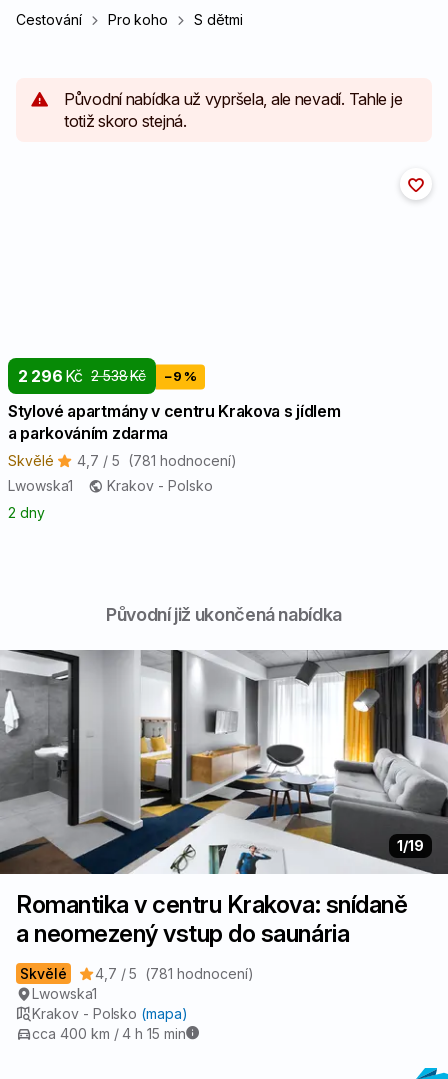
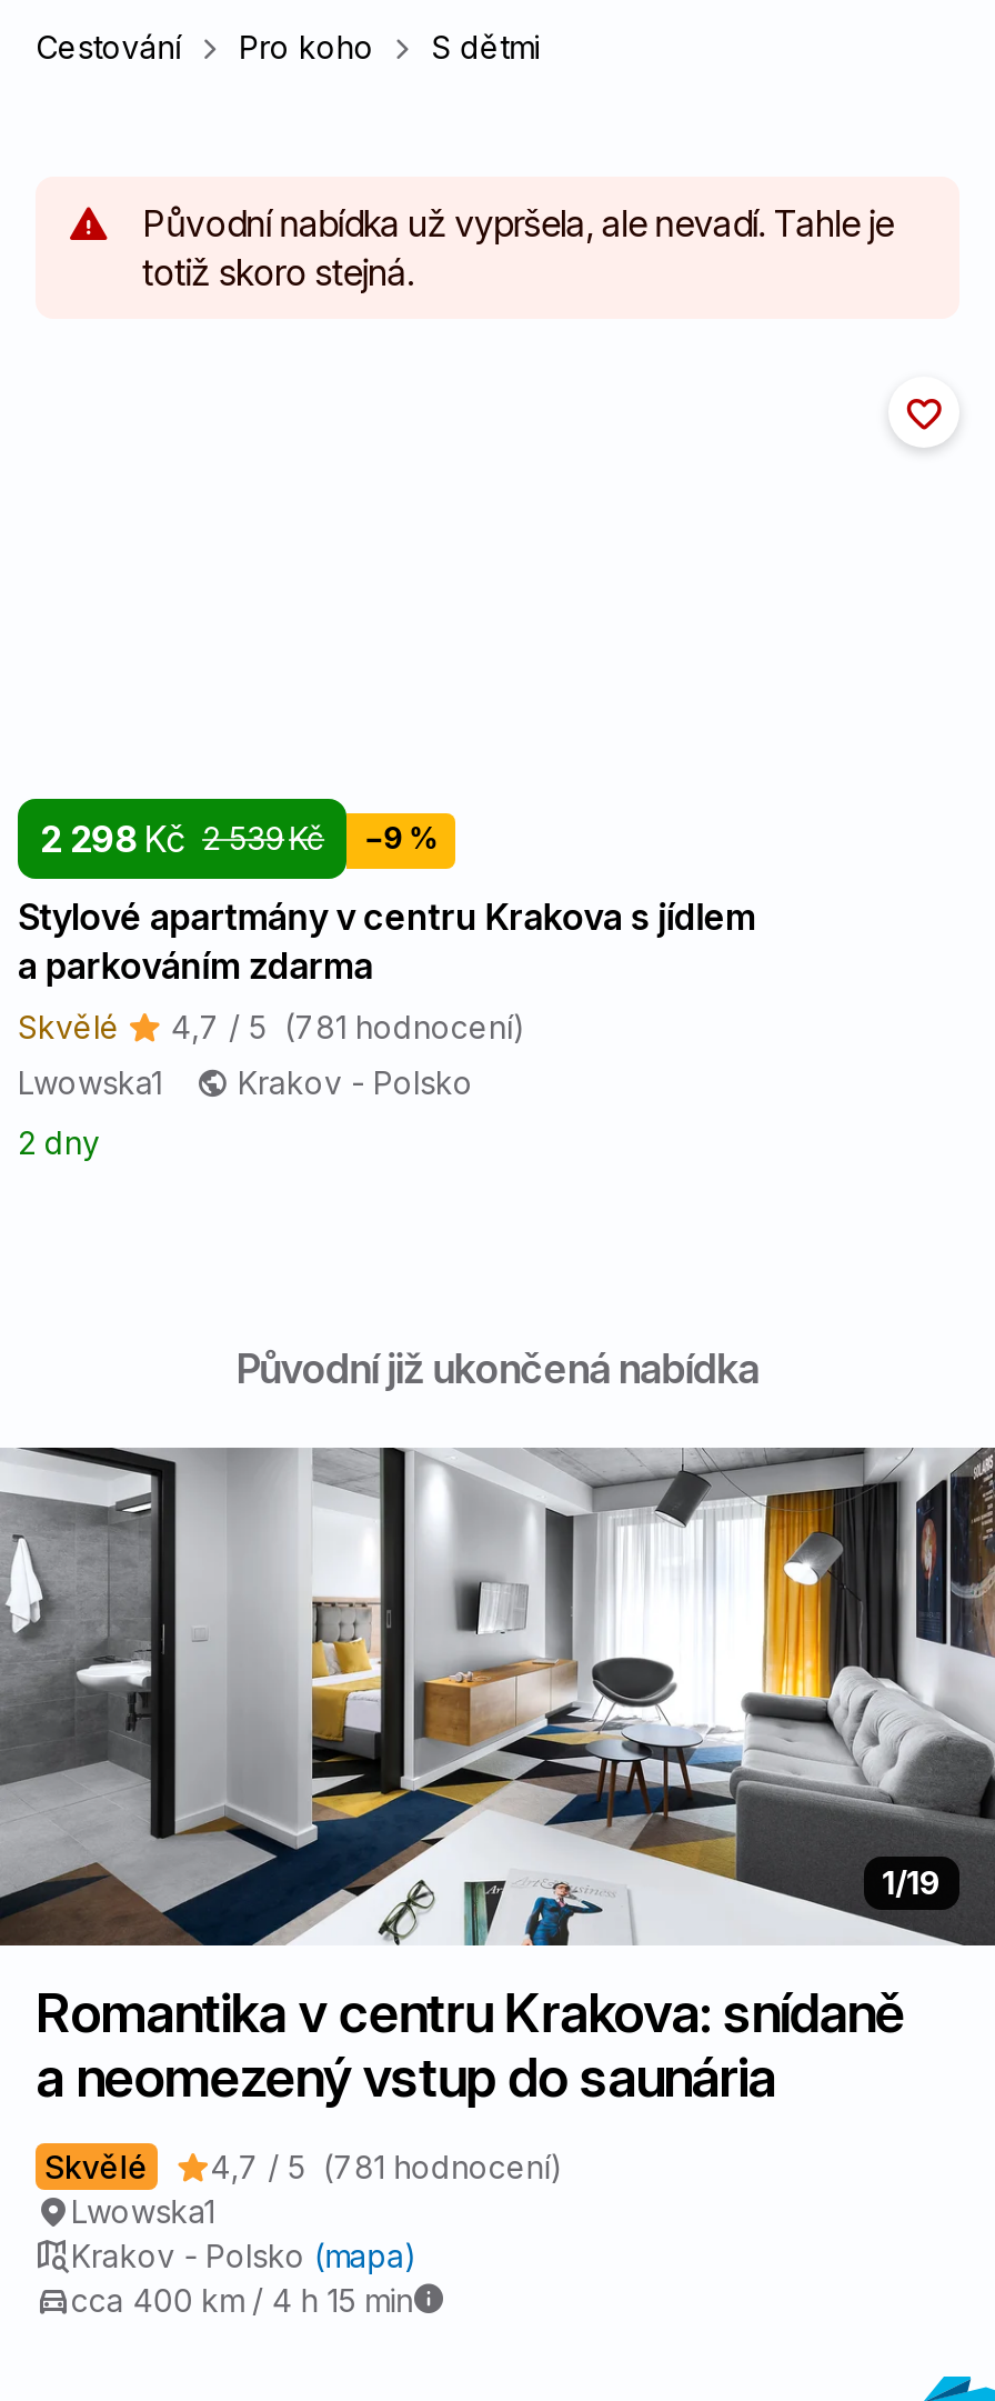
[18,366,146,386] 2 296 Kč 2 538 Kč -> [40,817,324,861] 2 298 Kč 2 539 Kč

